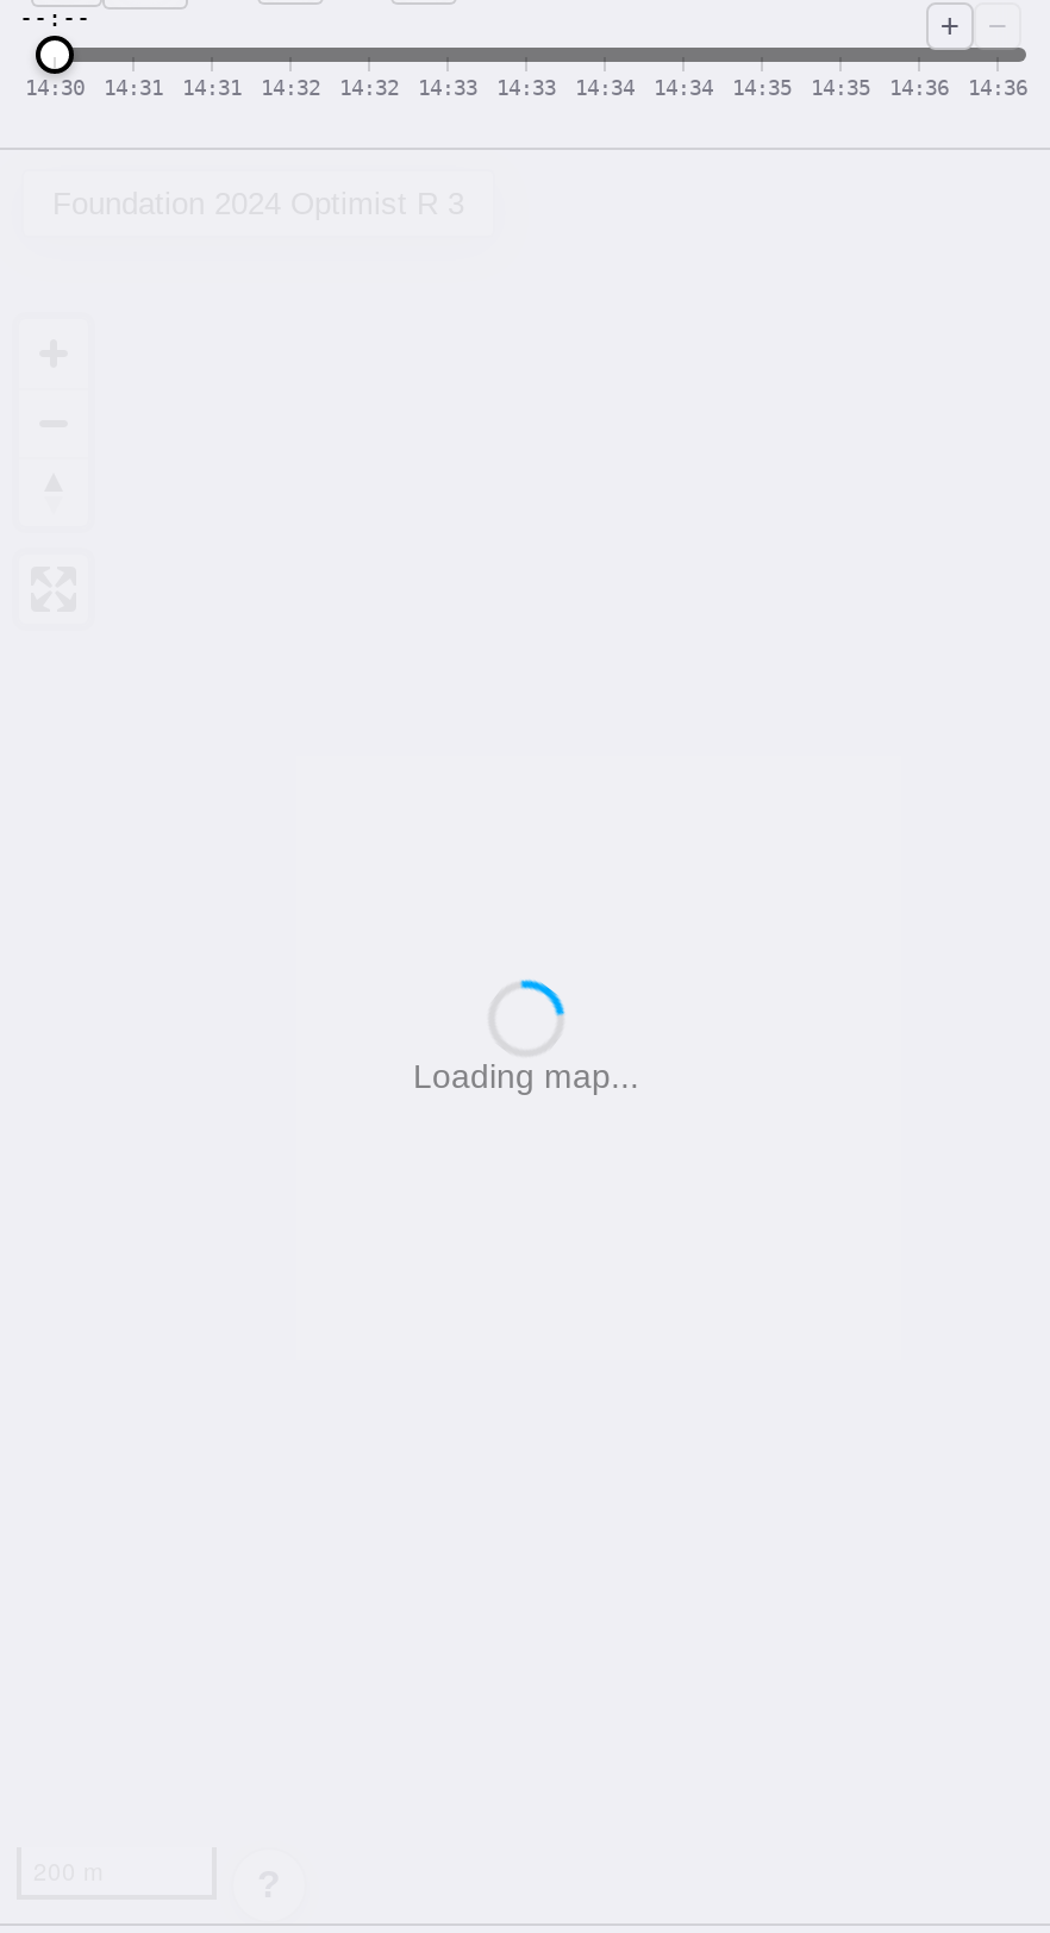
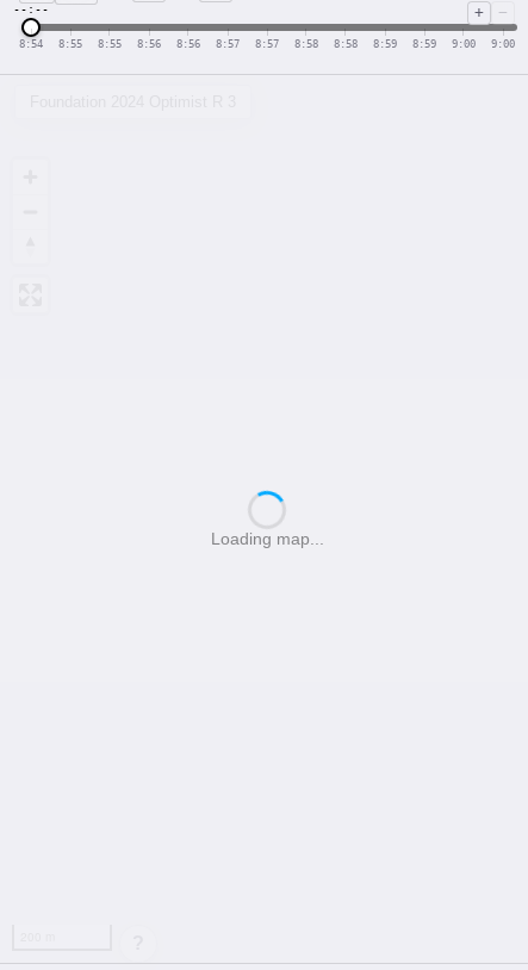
[25,76,85,100] 14:30 -> [19,38,43,50] 8:54
[104,76,163,100] 14:31 -> [58,38,82,50] 8:55
[182,76,242,100] 14:31 -> [98,38,122,50] 8:55
[261,76,320,100] 14:32 -> [137,38,161,50] 8:56
[339,76,399,100] 14:32 -> [176,38,200,50] 8:56
[418,76,477,100] 14:33 -> [216,38,240,50] 8:57
[496,76,556,100] 14:33 -> [255,38,279,50] 8:57
[575,76,635,100] 14:34 -> [294,38,318,50] 8:58
[654,76,713,100] 14:34 -> [334,38,358,50] 8:58
[732,76,792,100] 14:35 -> [373,38,397,50] 8:59
[811,76,870,100] 14:35 -> [412,38,436,50] 8:59
[889,76,949,100] 14:36 -> [452,38,476,50] 9:00
[968,76,1027,100] 14:36 -> [491,38,515,50] 9:00

